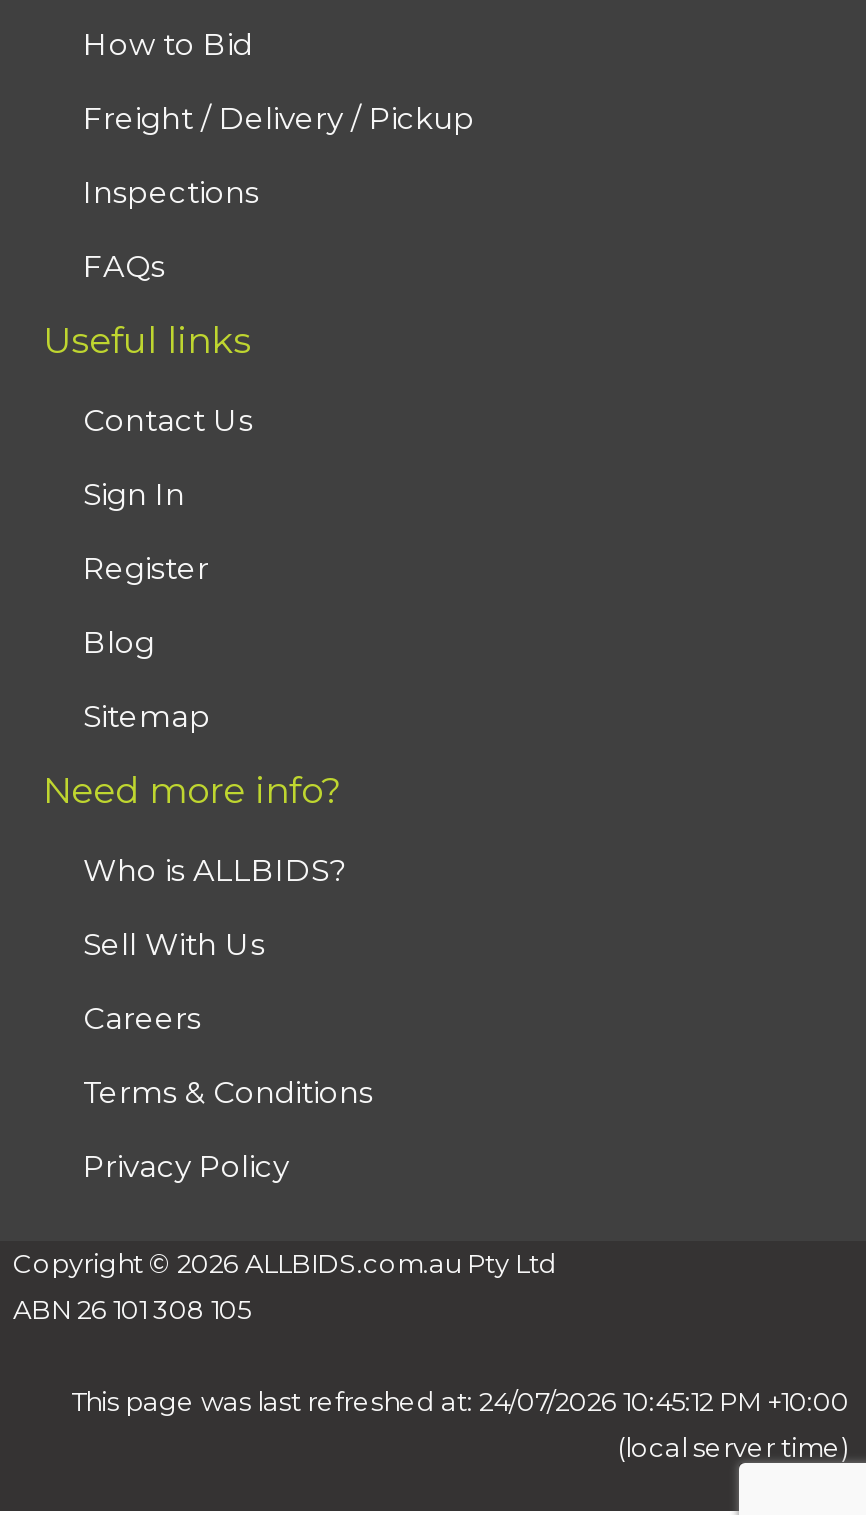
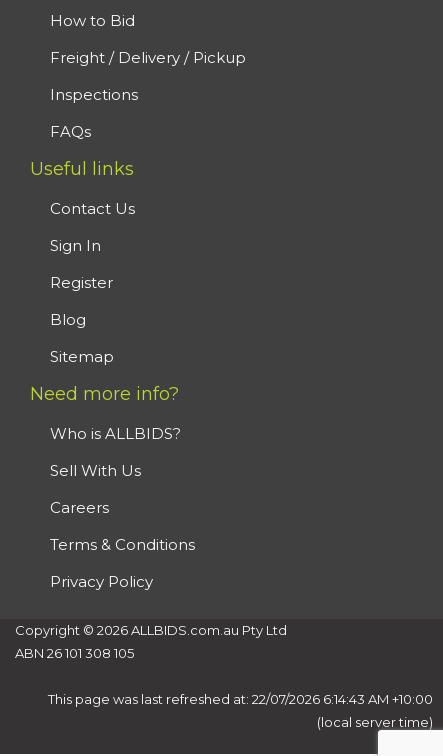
[71,1384,849,1416] This page was last refreshed at: 24/07/2026 10:45:12 PM +10:00 -> [48,690,433,706] This page was last refreshed at: 22/07/2026 6:14:43 AM +10:00

